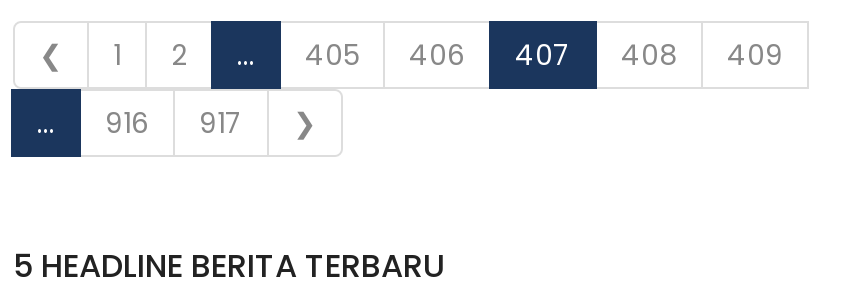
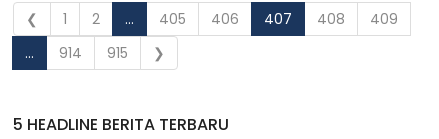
[105,103,149,143] 916 -> [59,43,82,63] 914
[199,103,243,143] 917 -> [107,43,128,63] 915

